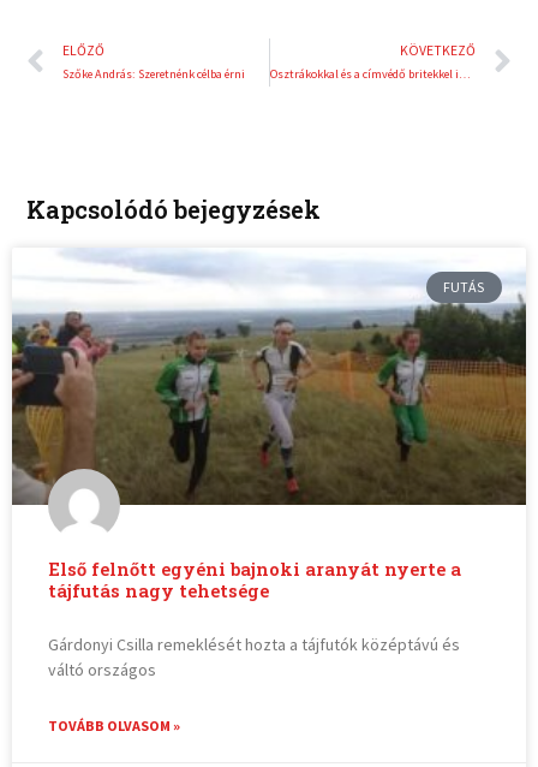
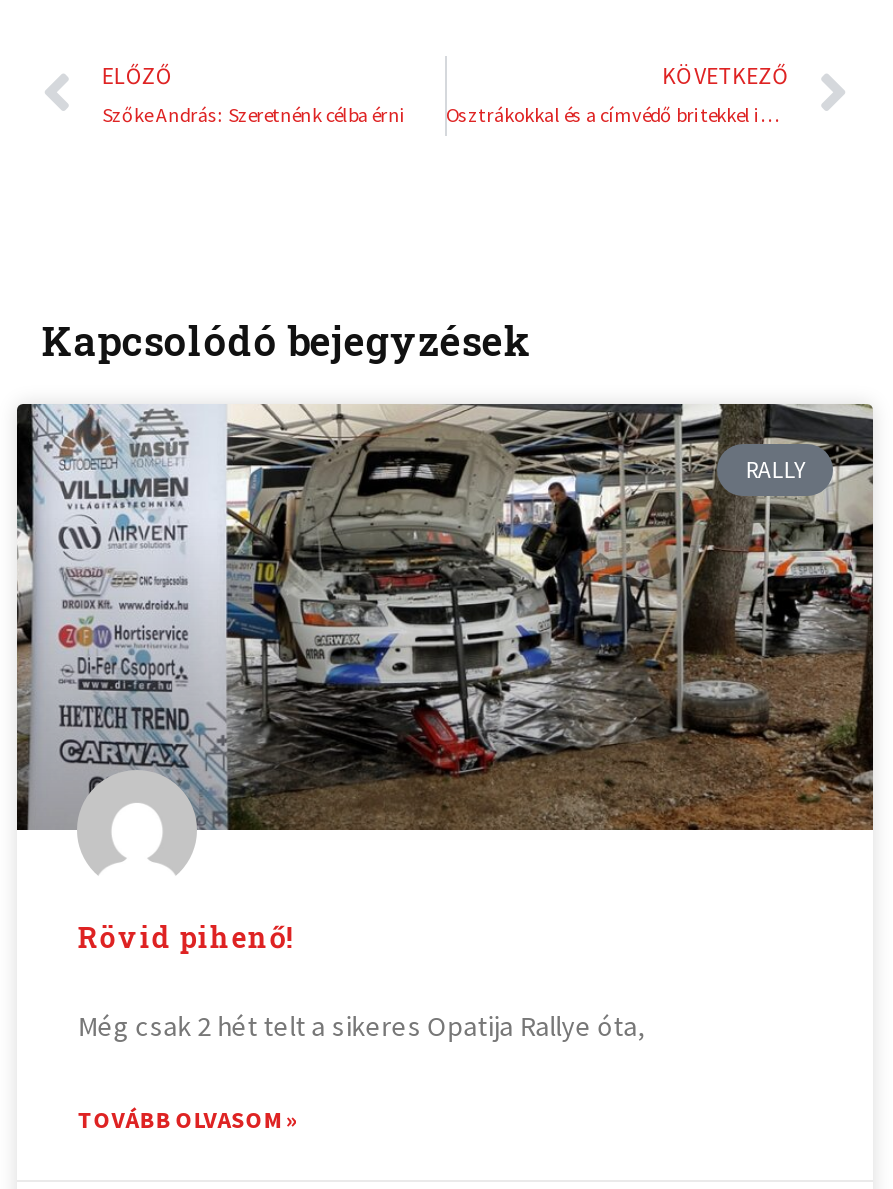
[11,251,526,506] [image] | FUTÁS -> [15,402,873,830] [image] | RALLY
[48,557,462,602] Első felnőtt egyéni bajnoki aranyát nyerte a | tájfutás nagy tehetsége -> [78,919,294,957] Rövid pihenő!
[48,633,460,680] Gárdonyi Csilla remeklését hozta a tájfutók középtávú és | váltó országos -> [78,1009,646,1045] Még csak 2 hét telt a sikeres Opatija Rallye óta,

